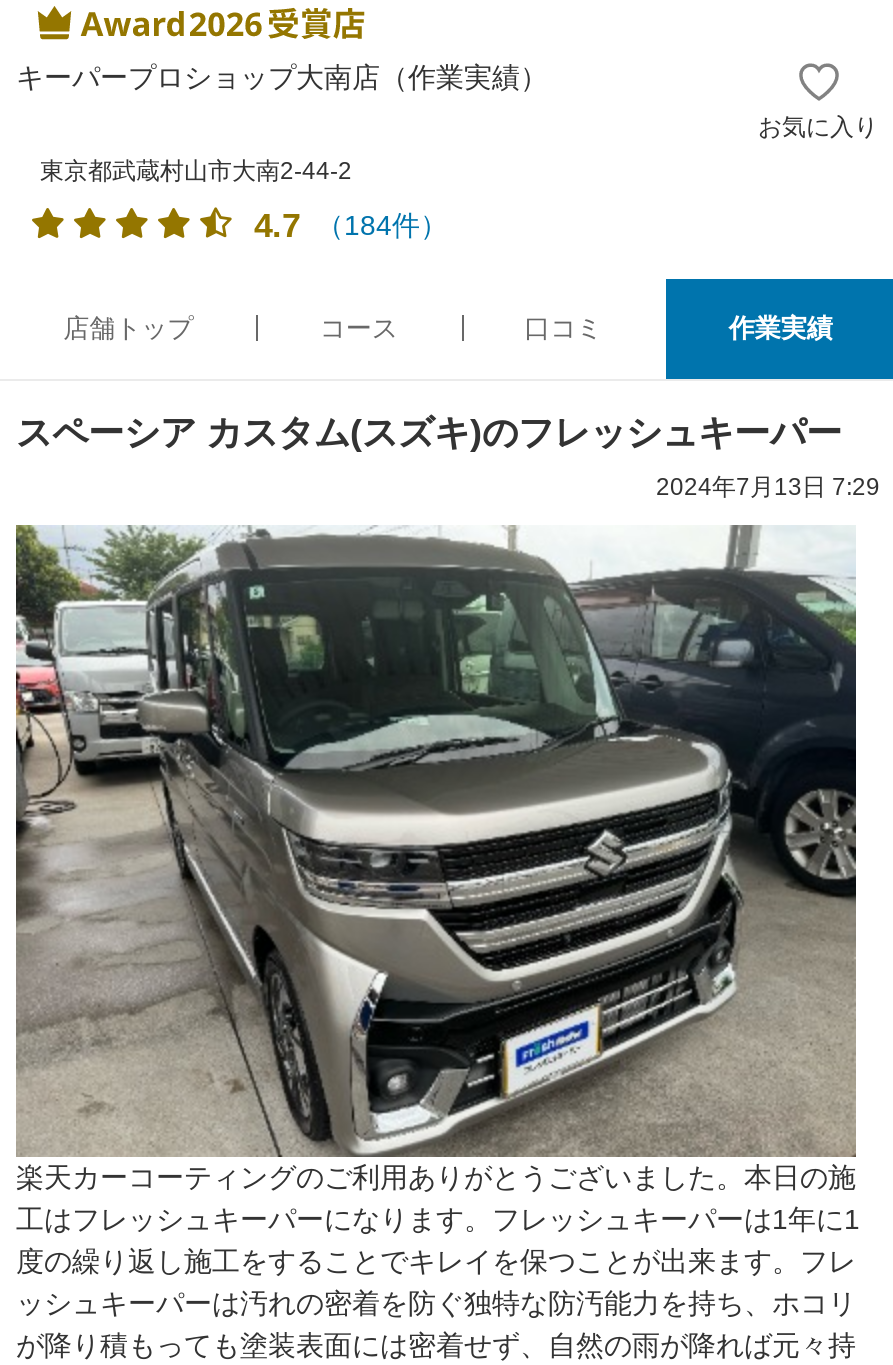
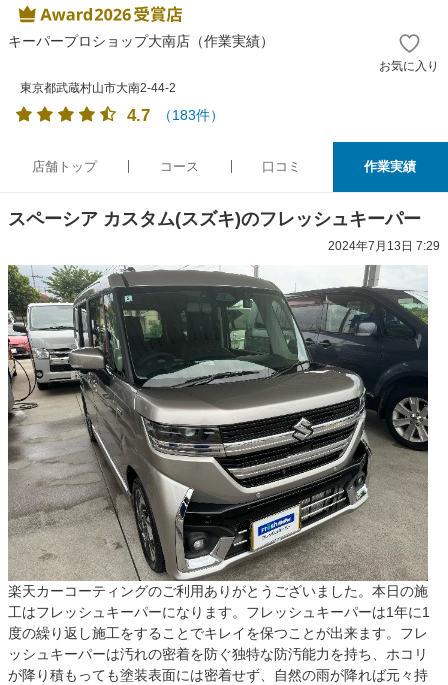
[254,206,448,244] 4.7 （184件） -> [127,106,224,125] 4.7 （183件）

